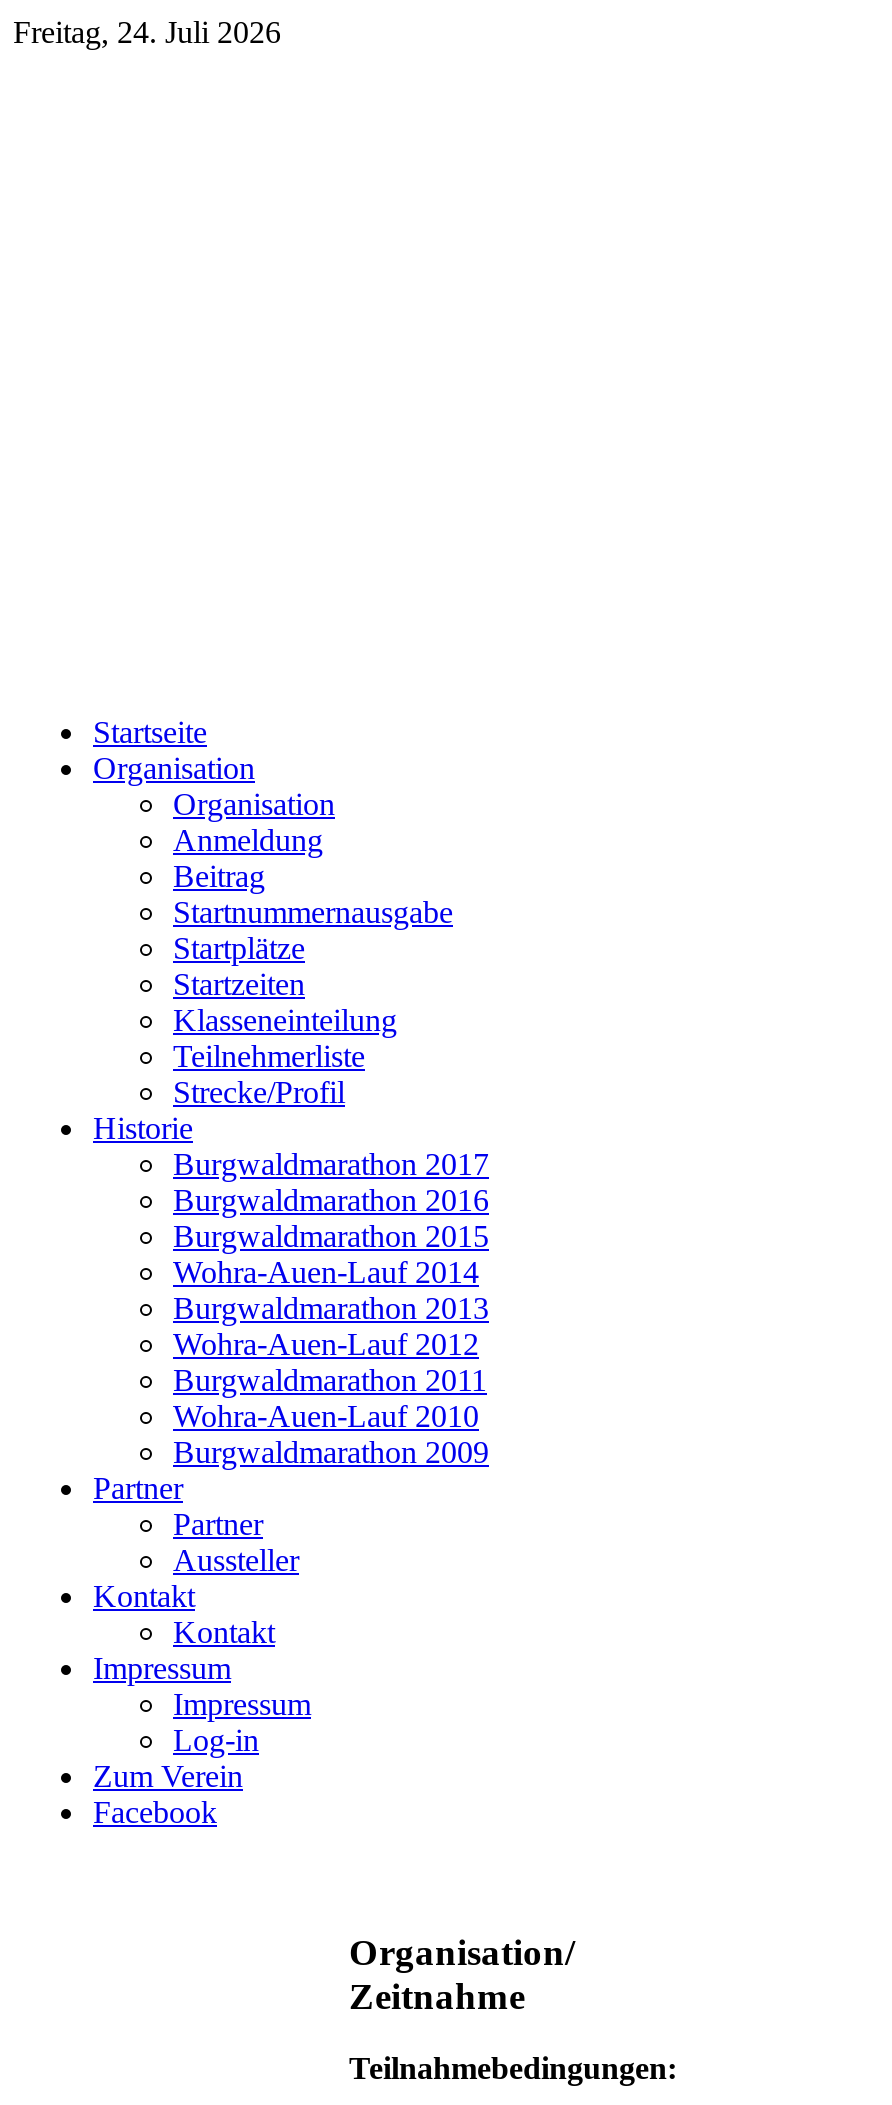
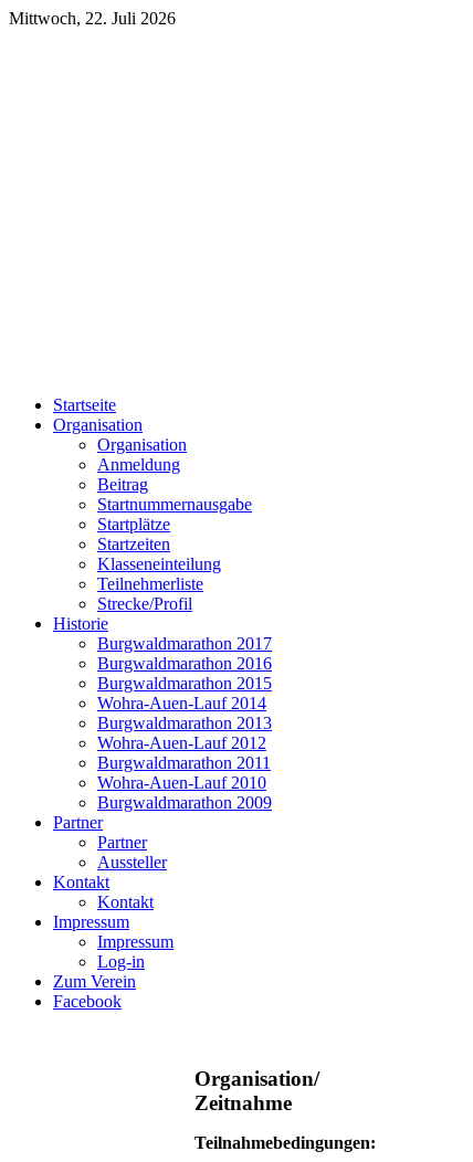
[13,15,281,49] Freitag, 24. Juli 2026 -> [9,9,176,28] Mittwoch, 22. Juli 2026

